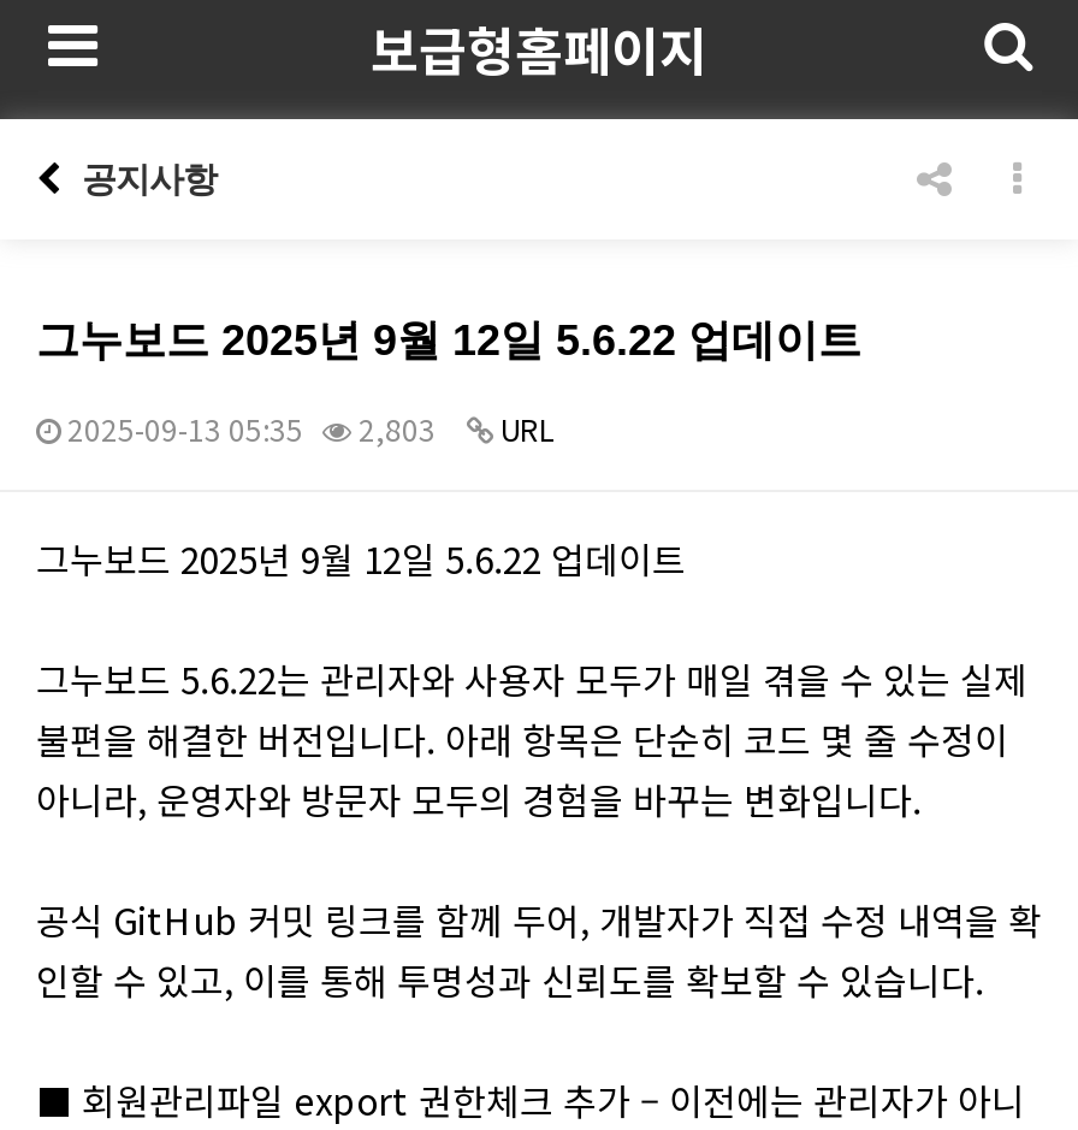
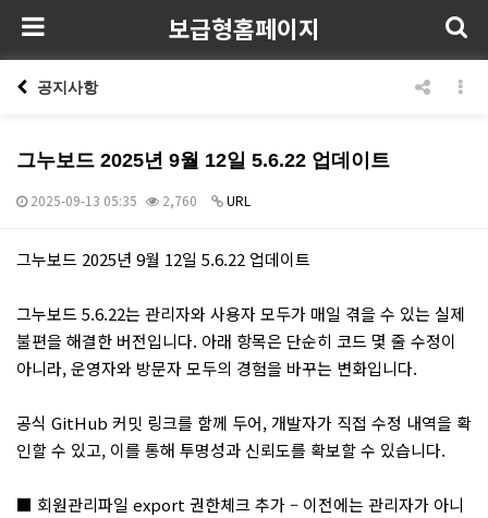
[60,408,553,449] 2025-09-13 05:35 2,803 URL -> [27,191,251,209] 2025-09-13 05:35 2,760 URL

